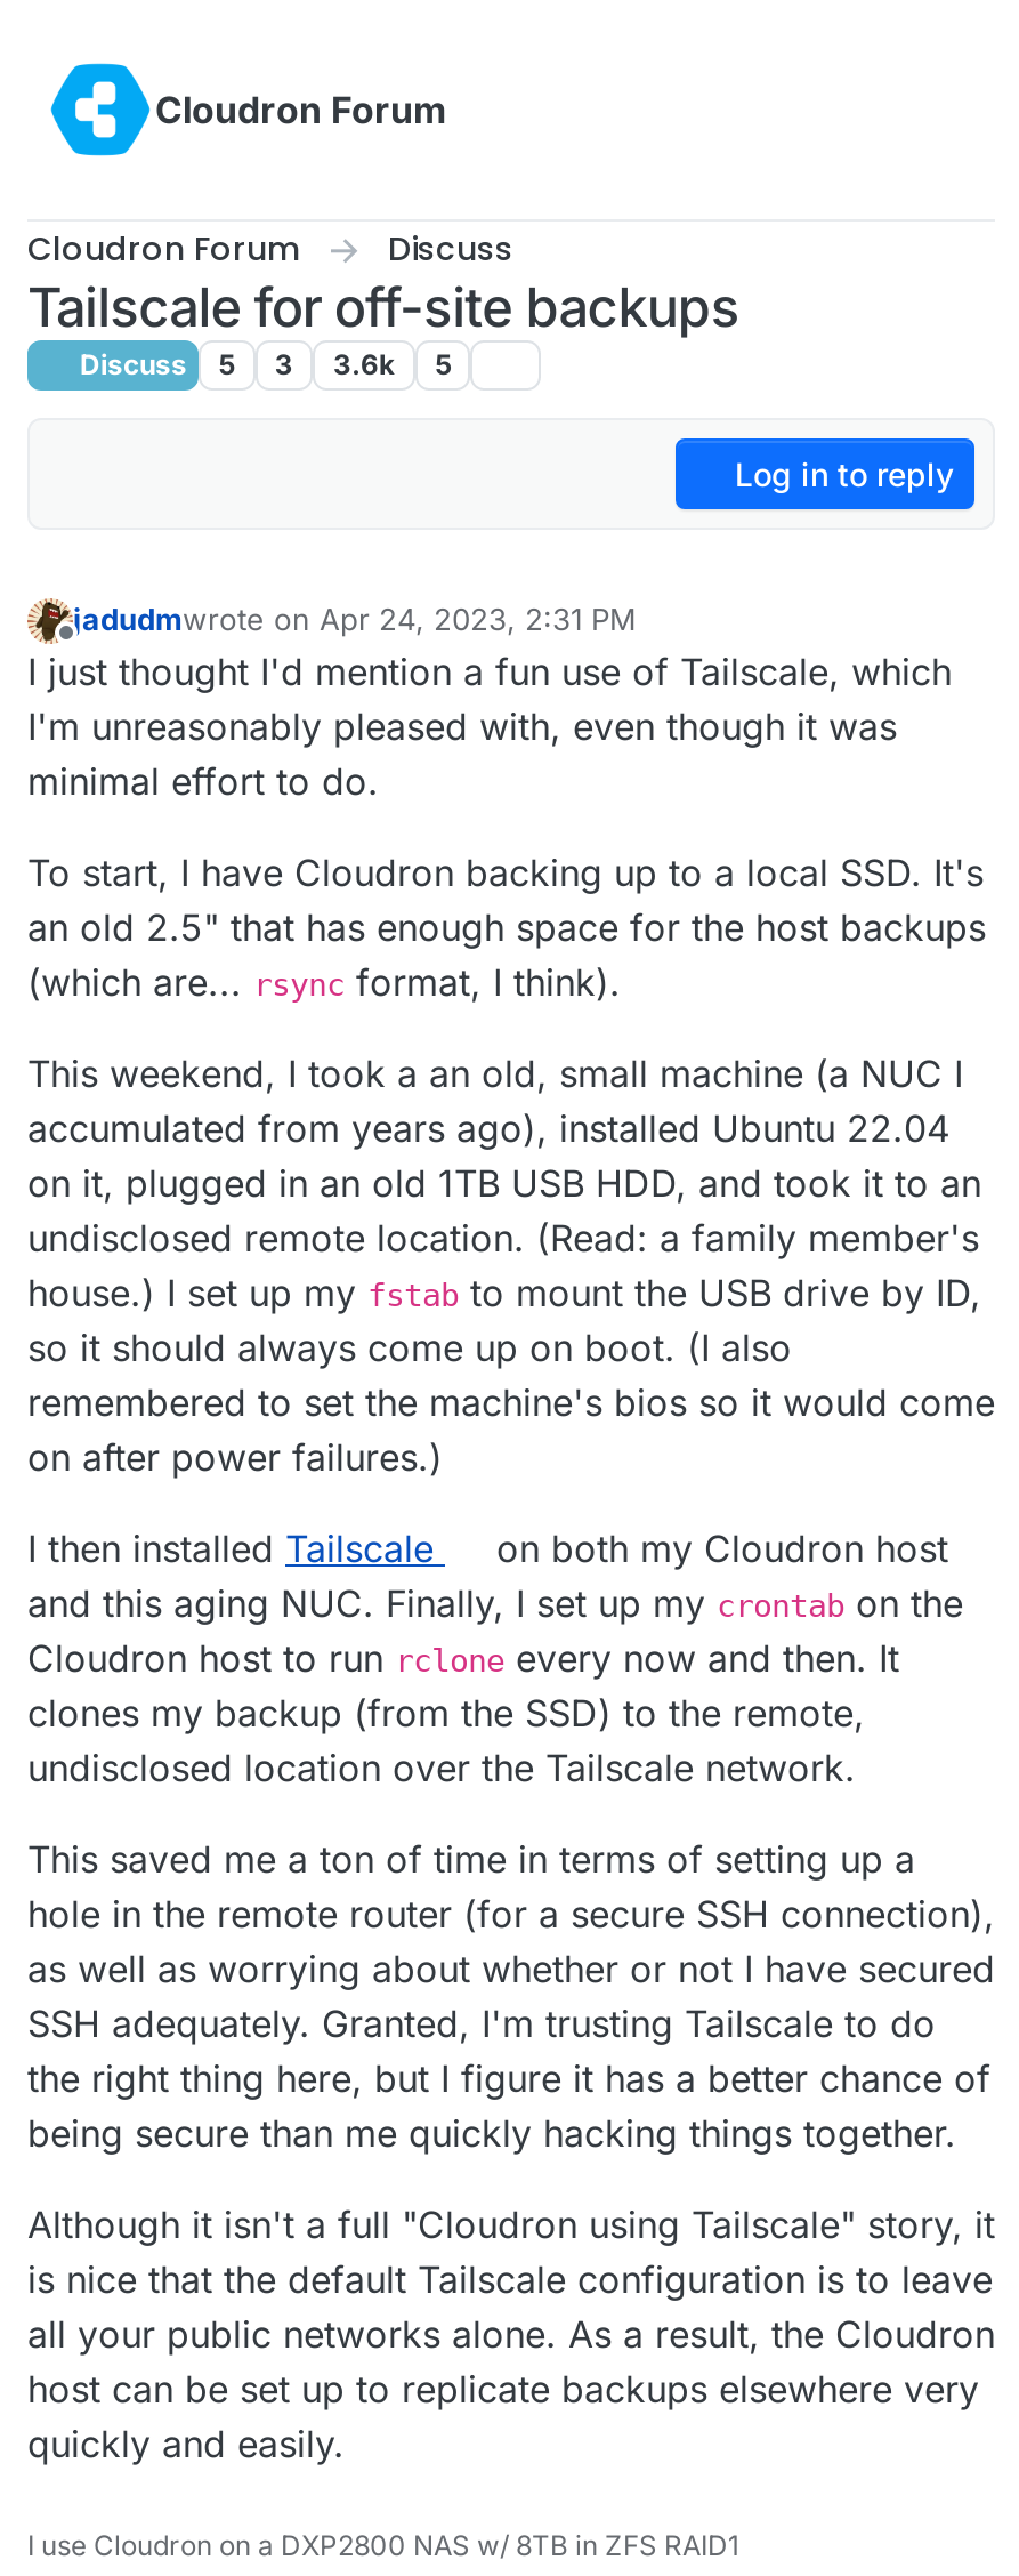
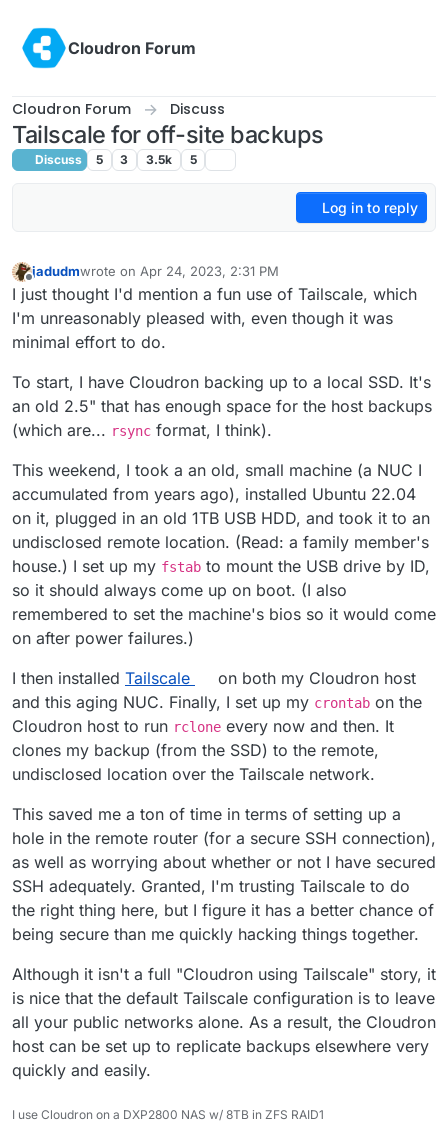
[73,348,451,382] Discuss 5 3 3.6k 5 -> [32,152,197,167] Discuss 5 3 3.5k 5

